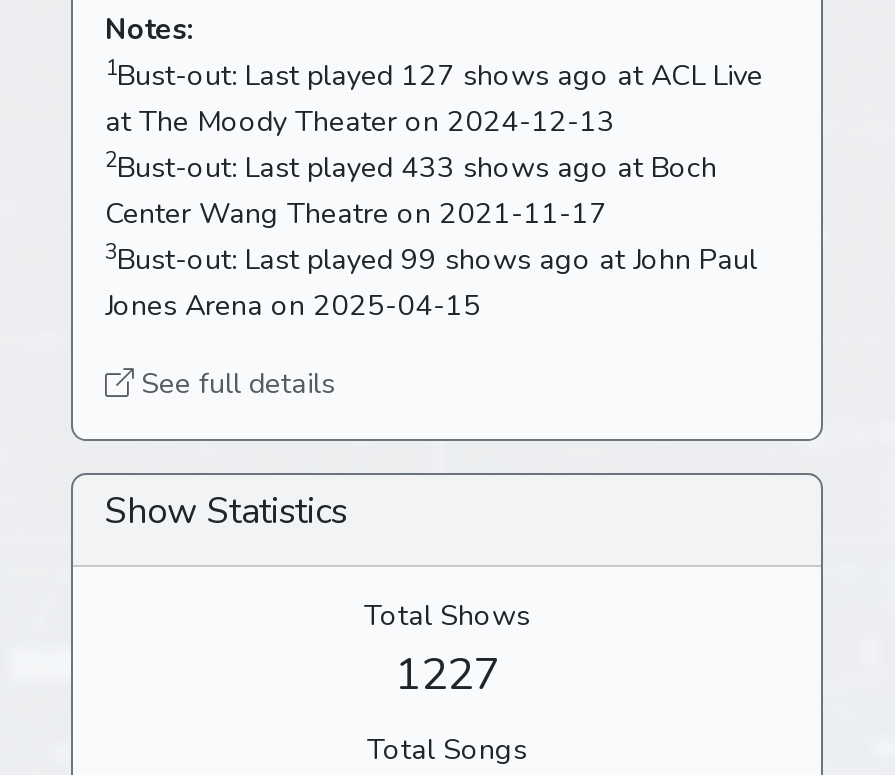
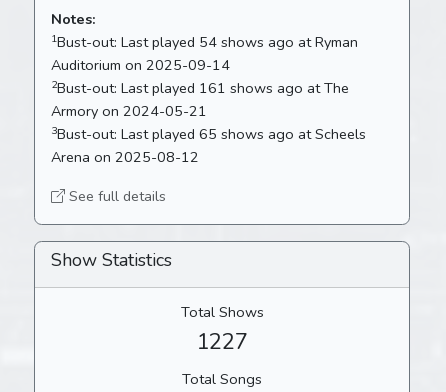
[105,53,763,325] 1Bust-out: Last played 127 shows ago at ACL Live | at The Moody Theater on 2024-12-13 | 2Bust-out: Last played 433 shows ago at Boch | Center Wang Theatre on 2021-11-17 | 3Bust-out: Last played 99 shows ago at John Paul | Jones Arena on 2025-04-15 -> [51,31,366,167] 1Bust-out: Last played 54 shows ago at Ryman | Auditorium on 2025-09-14 | 2Bust-out: Last played 161 shows ago at The | Armory on 2024-05-21 | 3Bust-out: Last played 65 shows ago at Scheels | Arena on 2025-08-12

